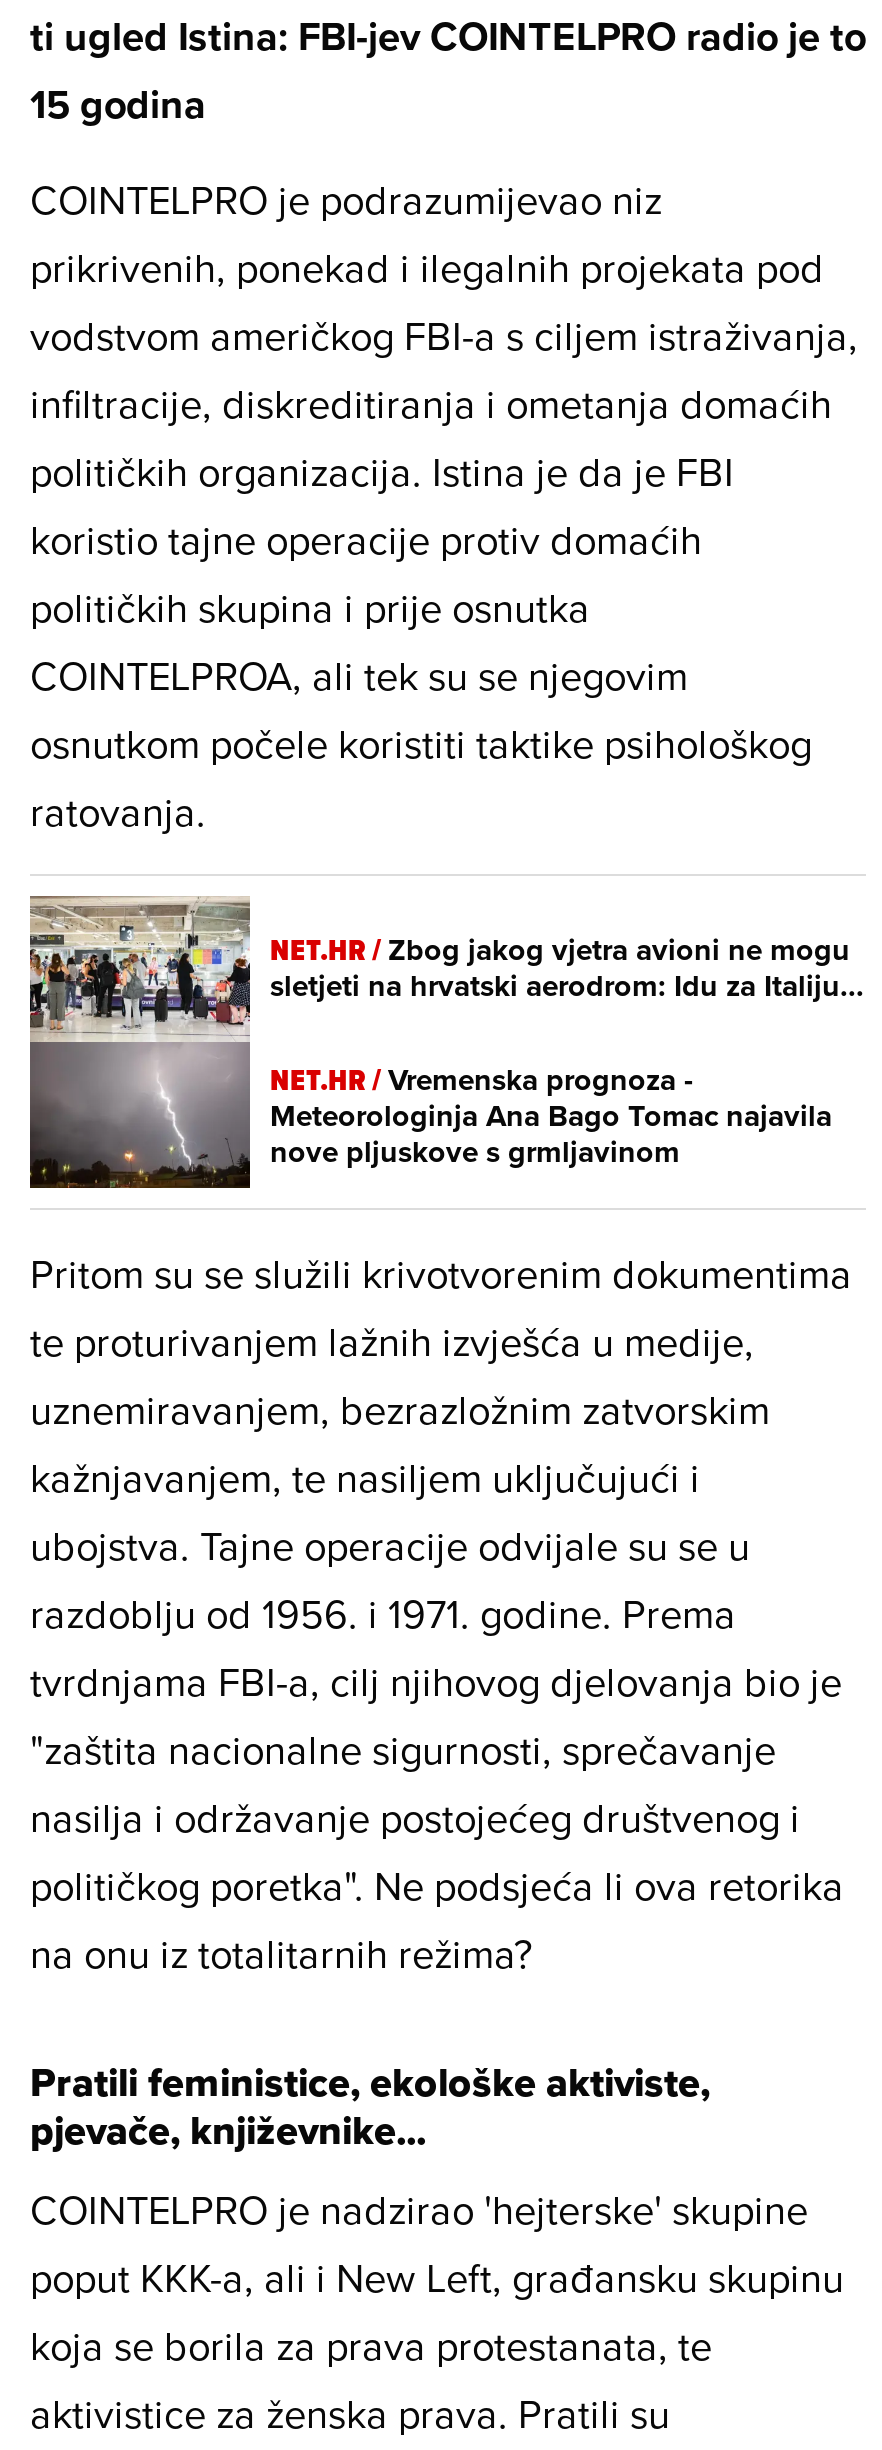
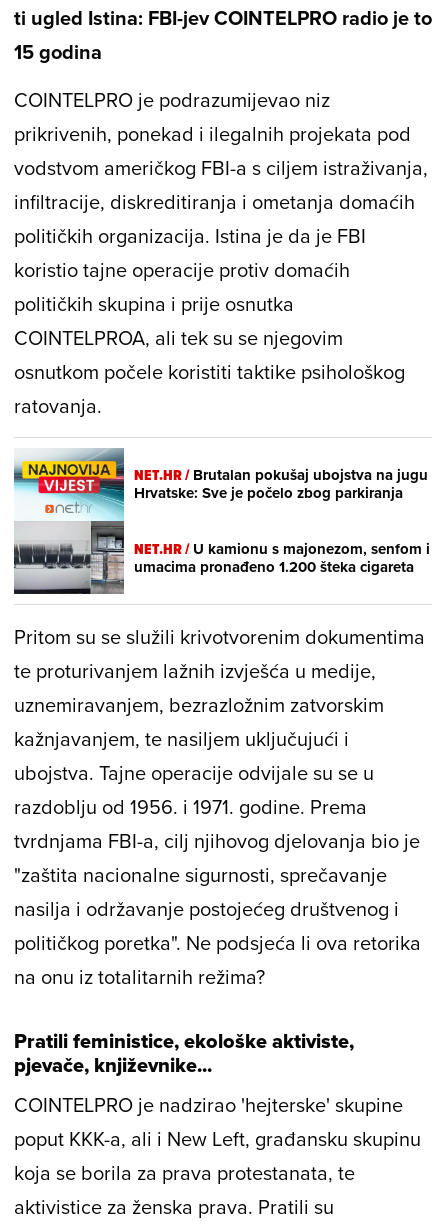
[28,894,864,1190] [image] | NET.HR / Zbog jakog vjetra avioni ne mogu | sletjeti na hrvatski aerodrom: Idu za Italiju... -> [13,448,428,595] [image] | NET.HR / Brutalan pokušaj ubojstva na jugu | Hrvatske: Sve je počelo zbog parkiranja
[270,1057,832,1173] NET.HR /Vremenska prognoza - | Meteorologinja Ana Bago Tomac najavila | nove pljuskove s grmljavinom -> [134,538,430,578] NET.HR / U kamionu s majonezom, senfom i | umacima pronađeno 1.200 šteka cigareta

